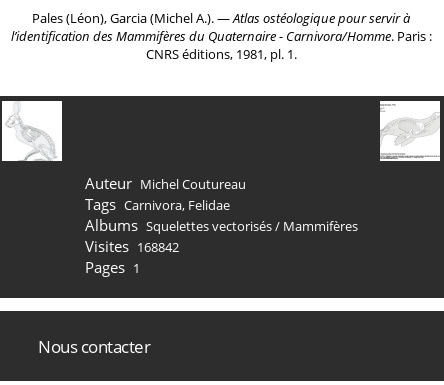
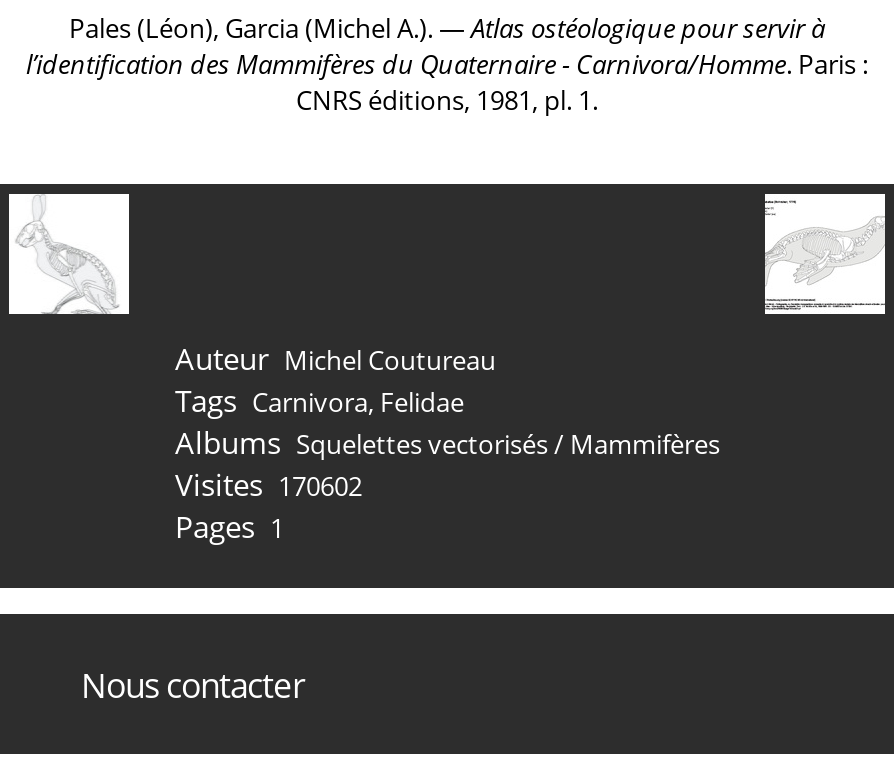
[85,236,178,256] Visites 168842 -> [175,464,362,504] Visites 170602

